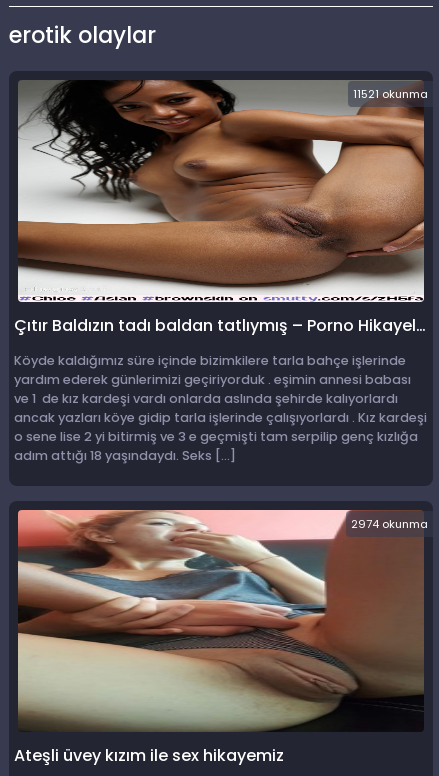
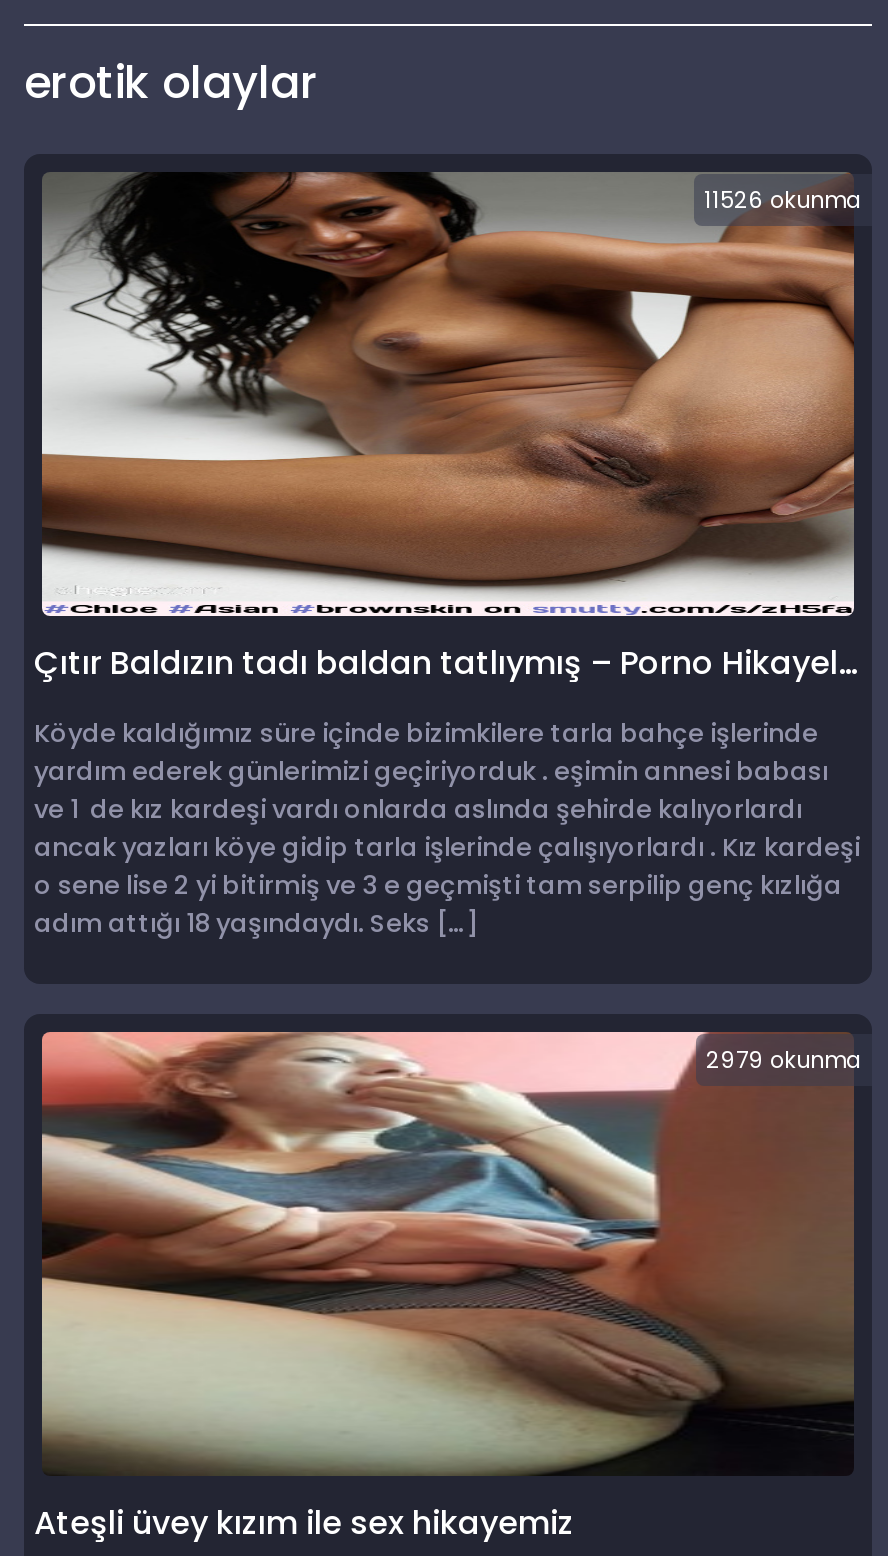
[353,86,428,102] 11521 okunma -> [704,184,862,216] 11526 okunma
[351,516,428,532] 2974 okunma -> [706,1044,862,1076] 2979 okunma

